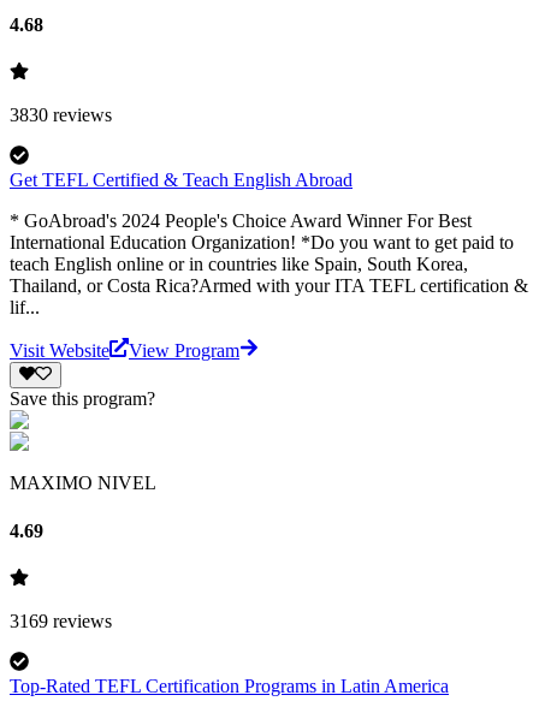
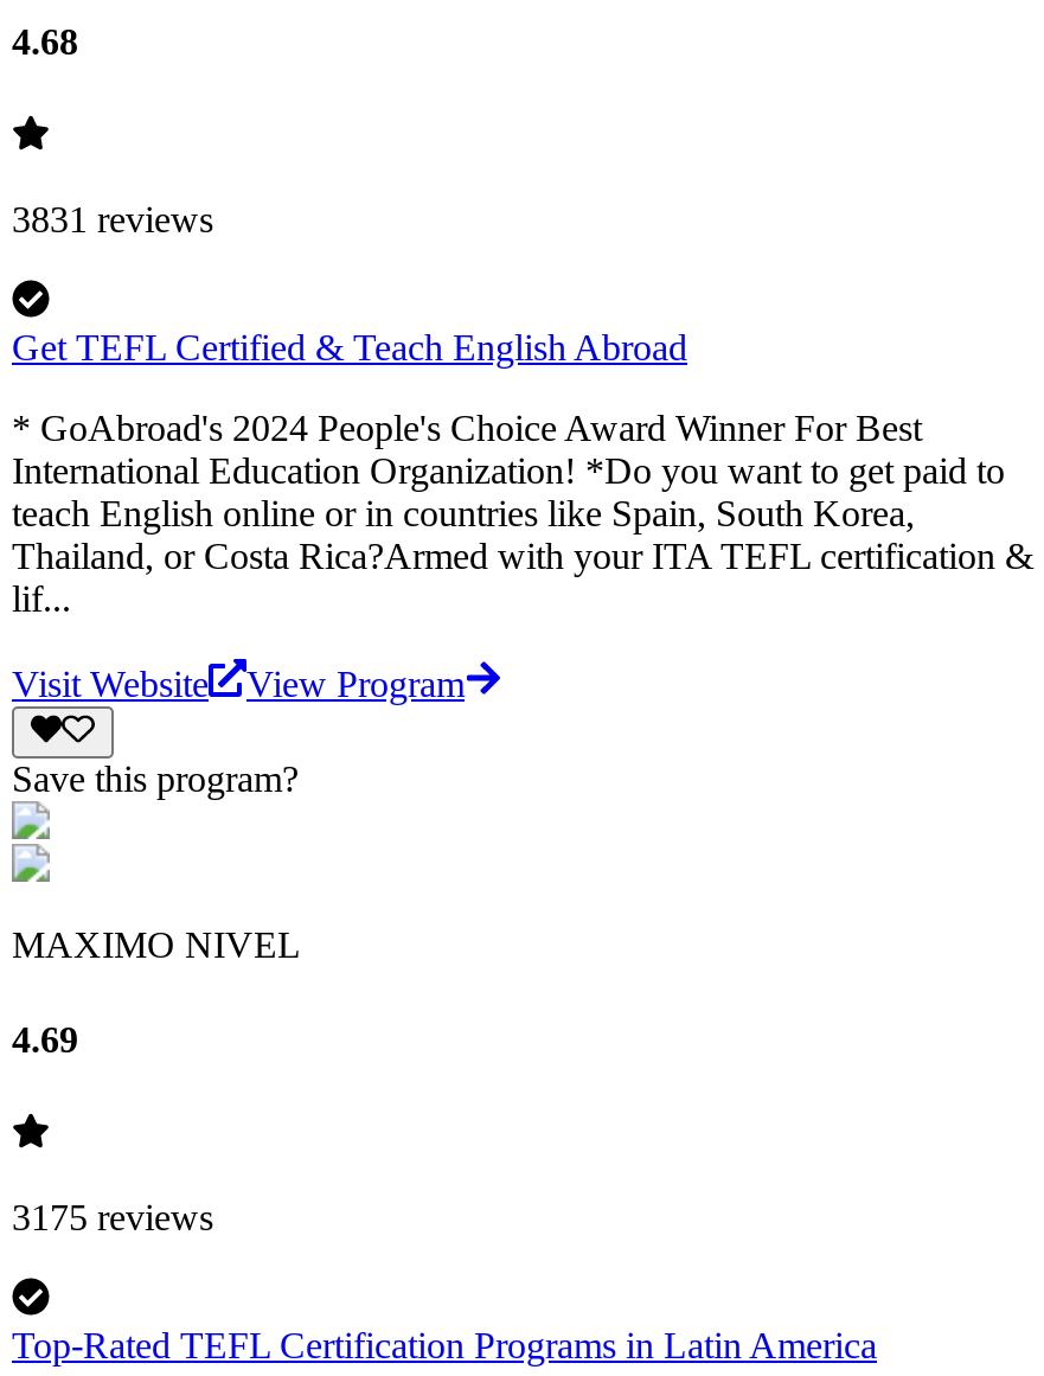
[10,105,112,125] 3830 reviews -> [12,199,213,239] 3831 reviews
[10,611,112,631] 3169 reviews -> [12,1197,213,1237] 3175 reviews

